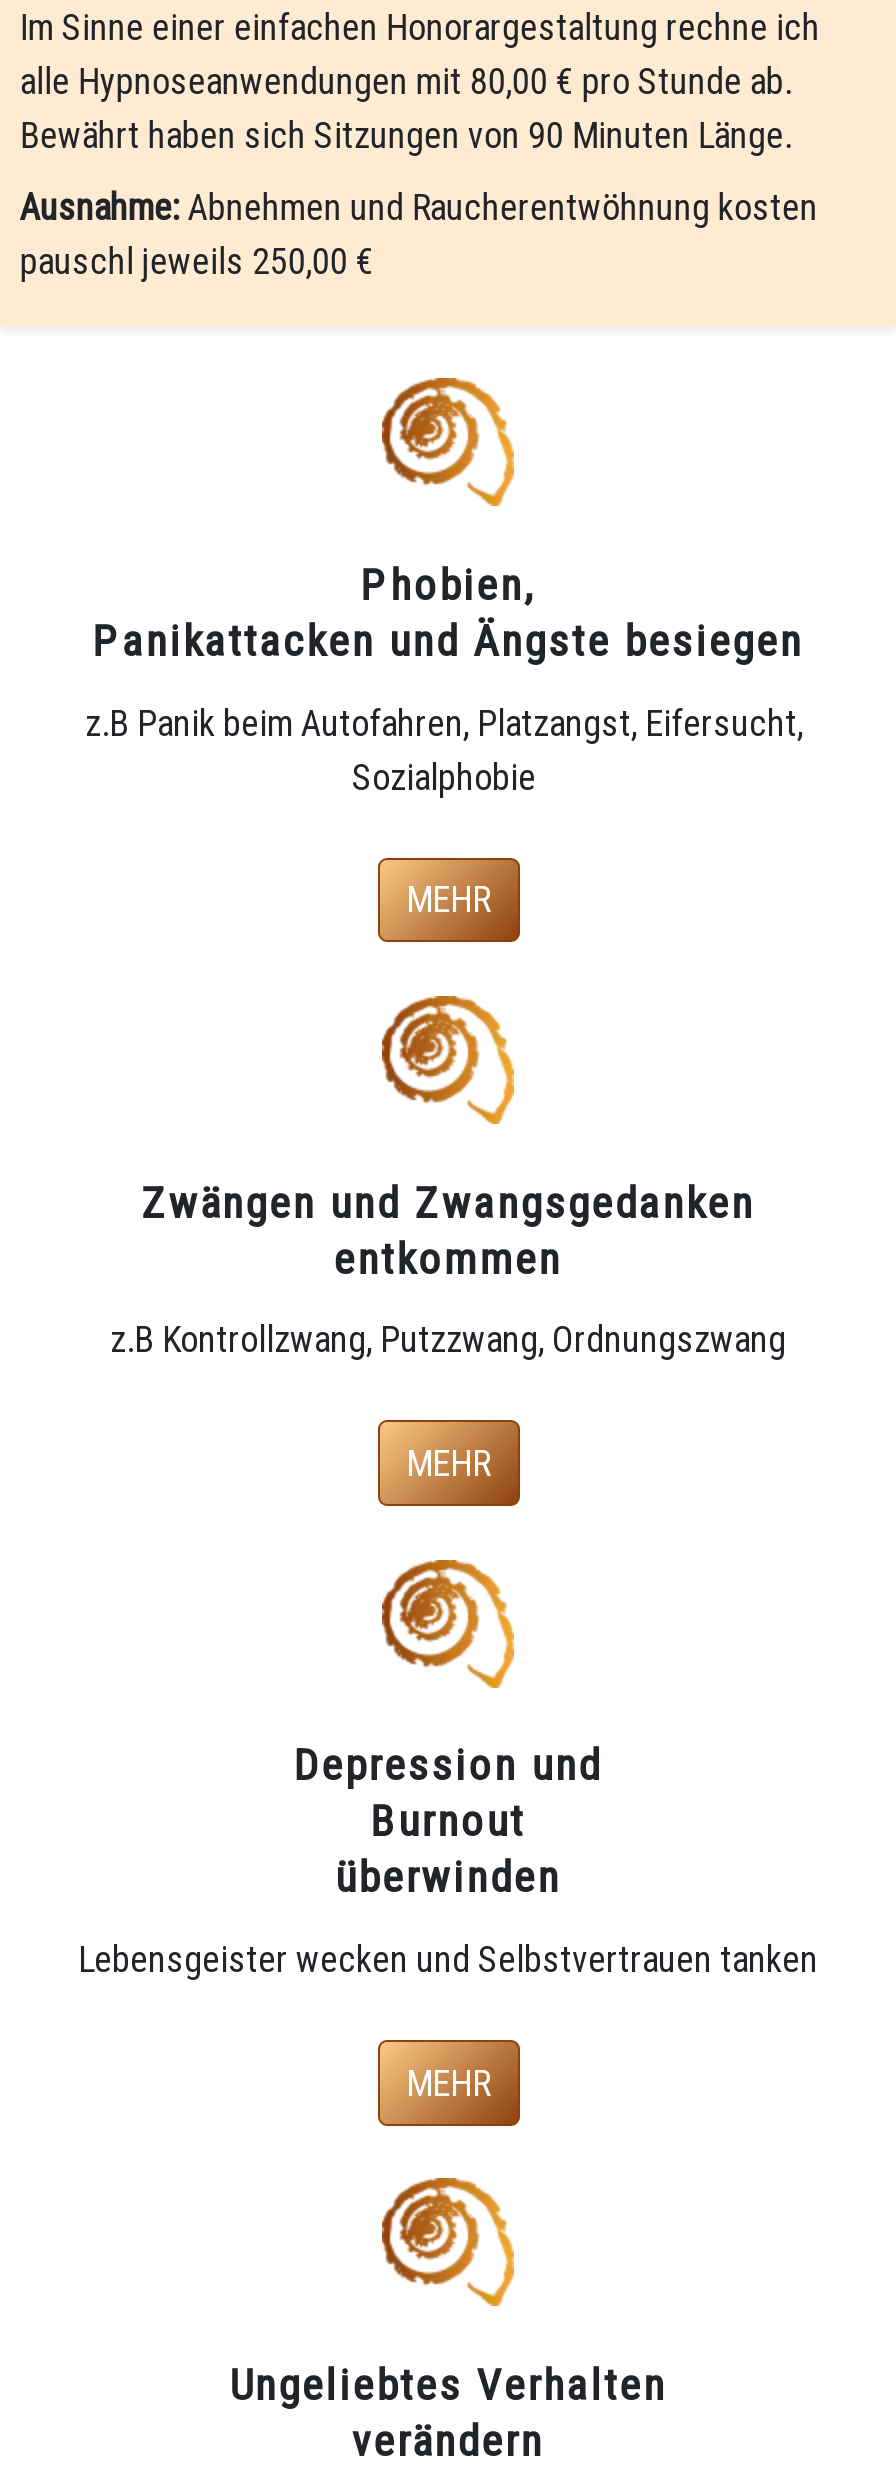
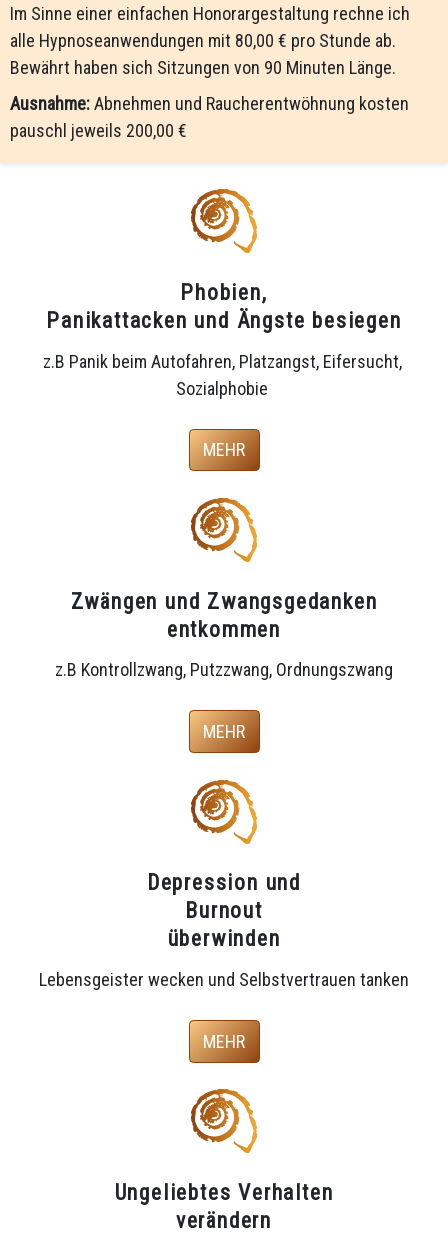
[20,241,374,283] pauschl jeweils 250,00 € -> [10,120,187,141] pauschl jeweils 200,00 €

